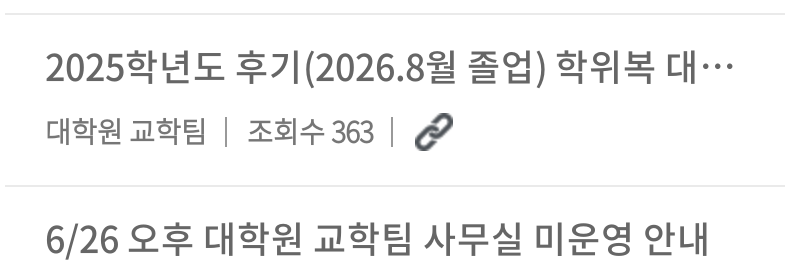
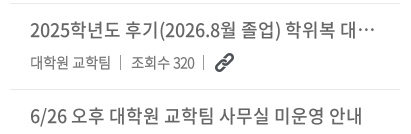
[45,111,373,151] 대학원 교학팀 조회수 363 -> [30,52,194,72] 대학원 교학팀 조회수 320

